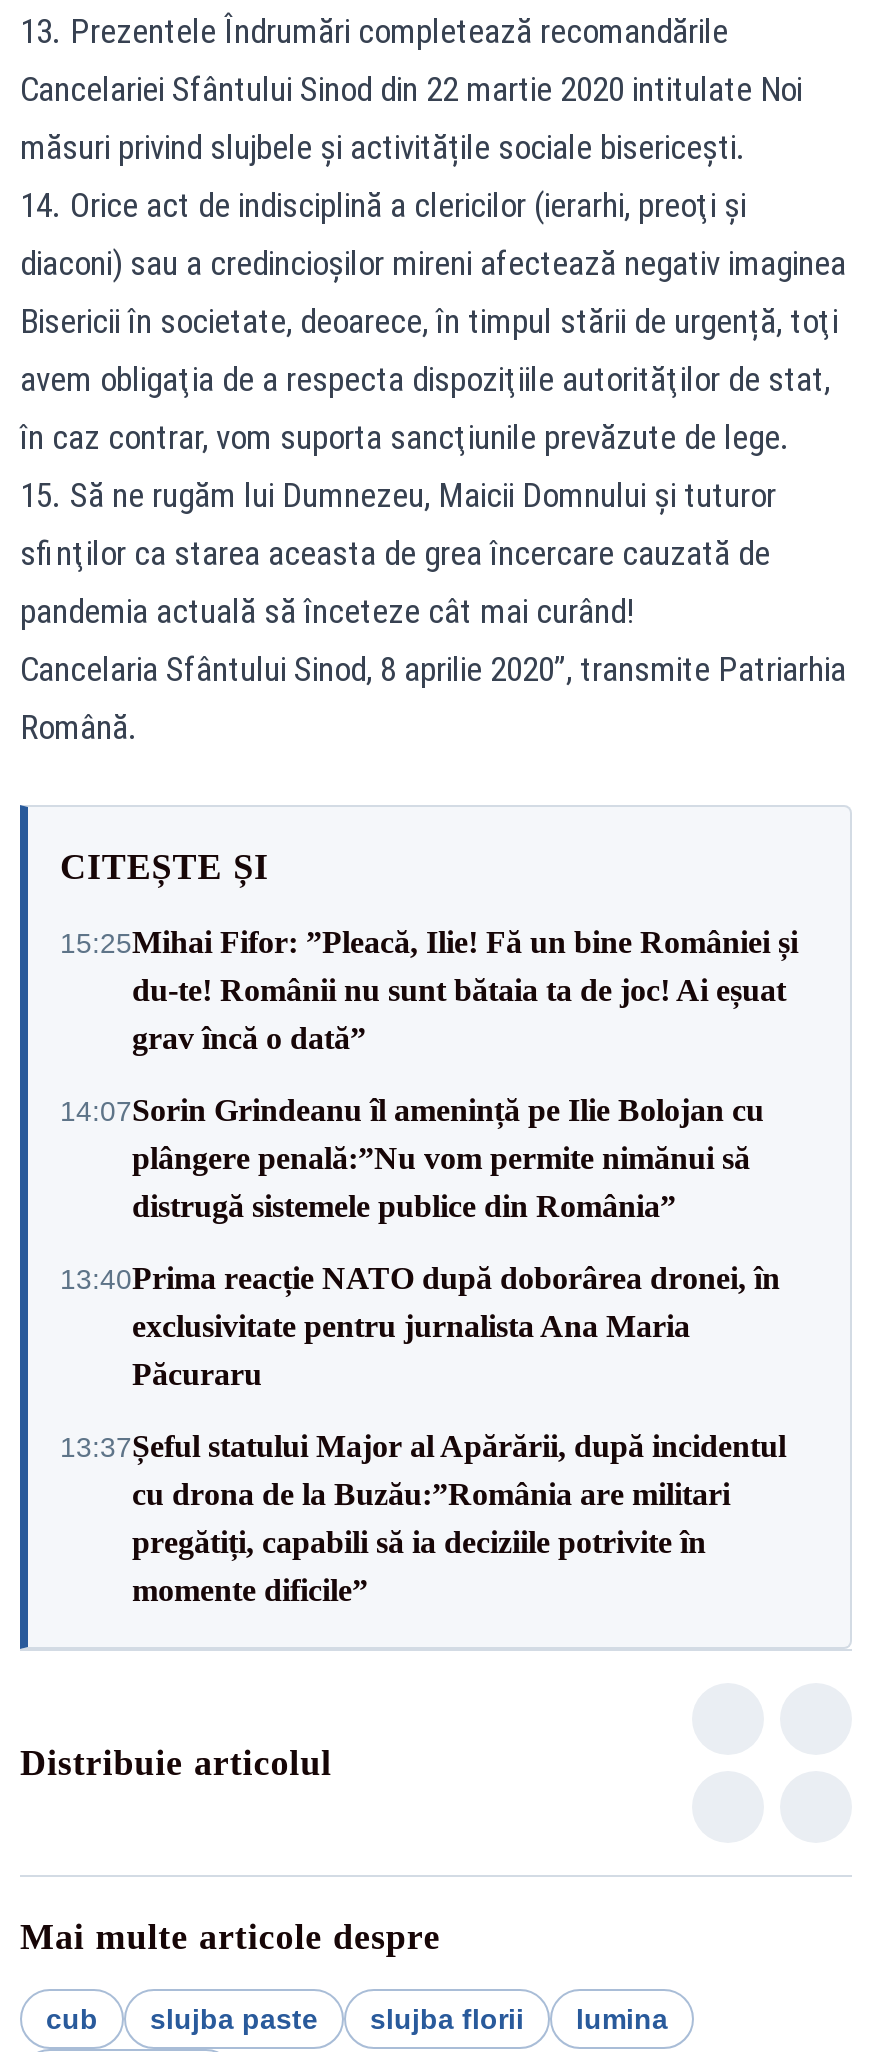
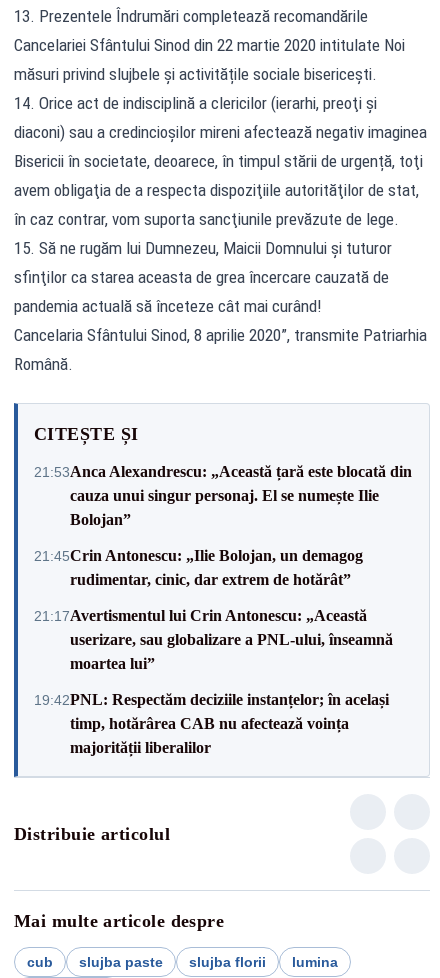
[60,925,798,1055] 15:25Mihai Fifor: ”Pleacă, Ilie! Fă un bine României și | du-te! Românii nu sunt bătaia ta de joc! Ai eșuat | grav încă o dată” -> [34,462,412,527] 21:53Anca Alexandrescu: „Această țară este blocată din | cauza unui singur personaj. El se numește Ilie | Bolojan”
[60,1093,764,1223] 14:07Sorin Grindeanu îl amenință pe Ilie Bolojan cu | plângere penală:”Nu vom permite nimănui să | distrugă sistemele publice din România” -> [34,546,363,587] 21:45Crin Antonescu: „Ilie Bolojan, un demagog | rudimentar, cinic, dar extrem de hotărât”
[60,1261,780,1391] 13:40Prima reacție NATO după doborârea dronei, în | exclusivitate pentru jurnalista Ana Maria | Păcuraru -> [34,606,393,671] 21:17Avertismentul lui Crin Antonescu: „Această | userizare, sau globalizare a PNL-ului, înseamnă | moartea lui”
[60,1429,786,1607] 13:37Șeful statului Major al Apărării, după incidentul | cu drona de la Buzău:”România are militari | pregătiți, capabili să ia deciziile potrivite în | momente dificile” -> [34,690,389,755] 19:42PNL: Respectăm deciziile instanțelor; în același | timp, hotărârea CAB nu afectează voința | majorității liberalilor

